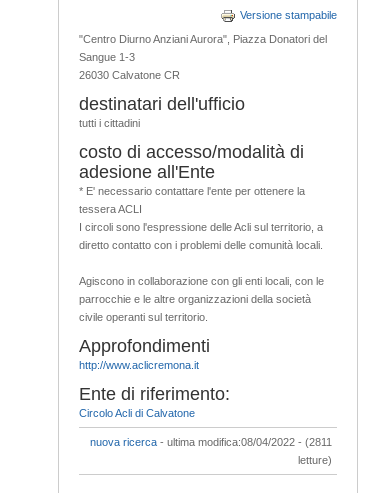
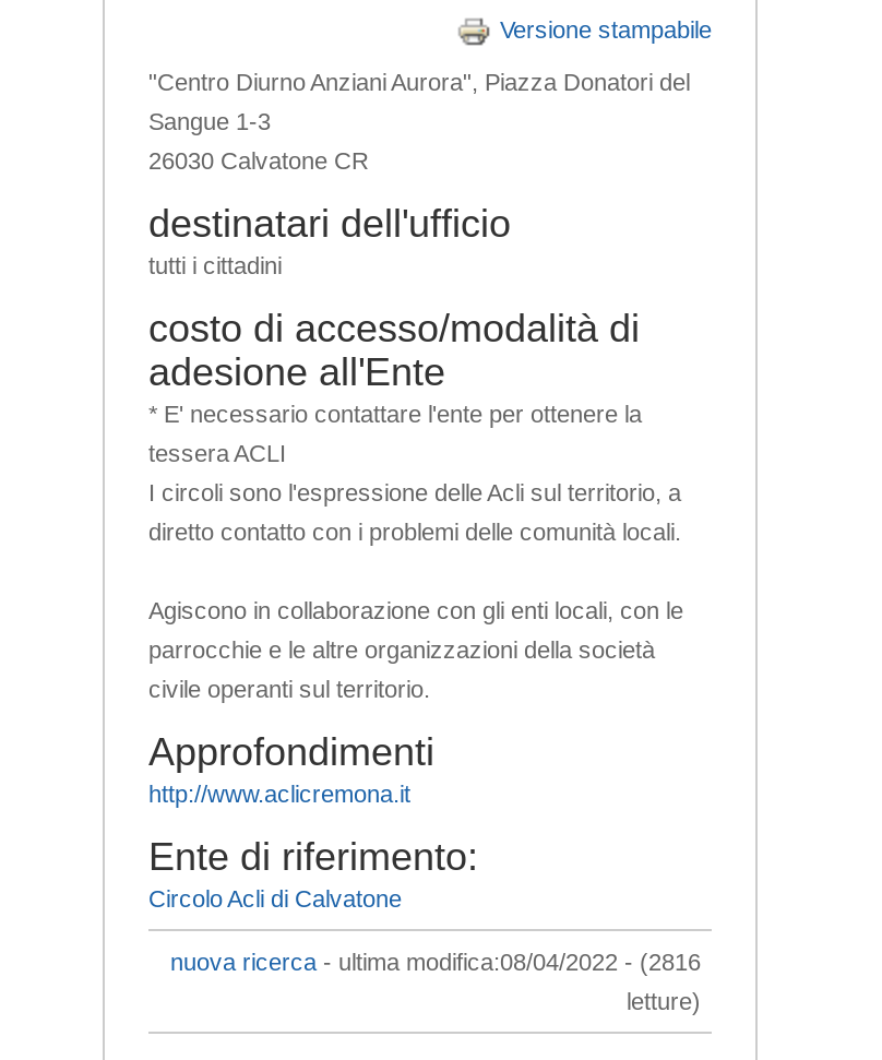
[90,436,332,448] nuova ricerca - ultima modifica:08/04/2022 - (2811 -> [170,948,701,974] nuova ricerca - ultima modifica:08/04/2022 - (2816

